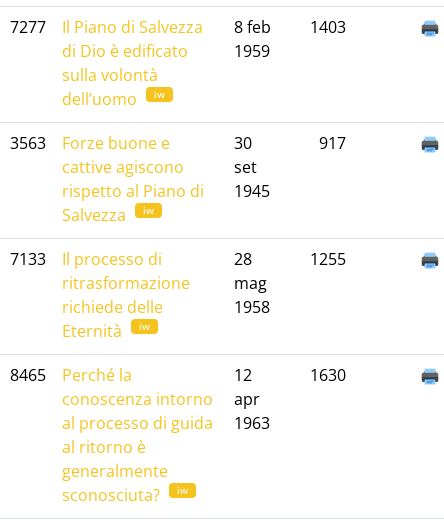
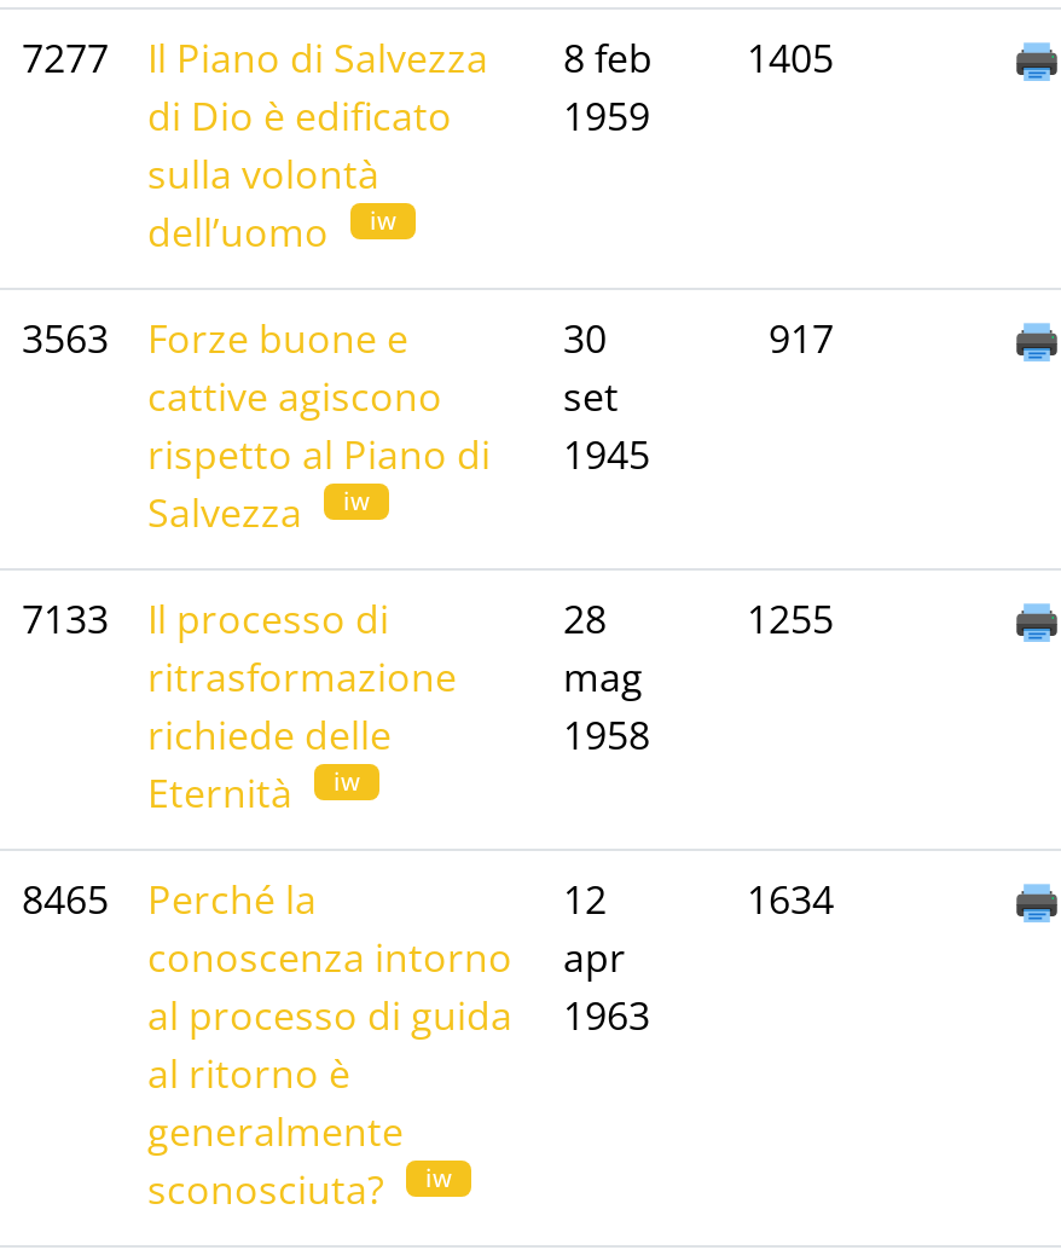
[10,16,346,38] 7277 Il Piano di Salvezza 8 feb 1403 -> [22,31,834,85] 7277 Il Piano di Salvezza 8 feb 1405
[310,364,346,386] 1630 -> [747,873,834,926] 1634

